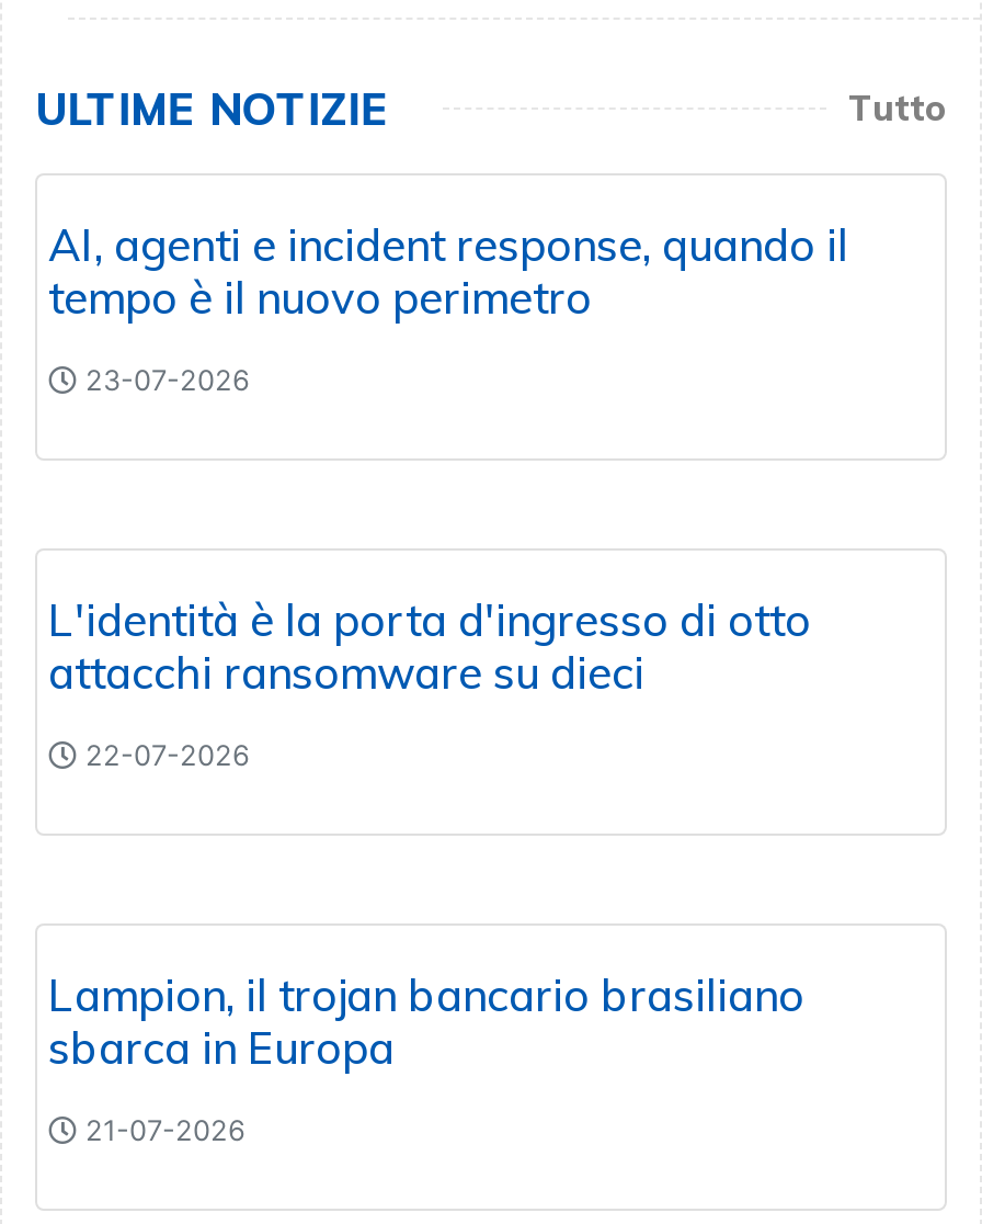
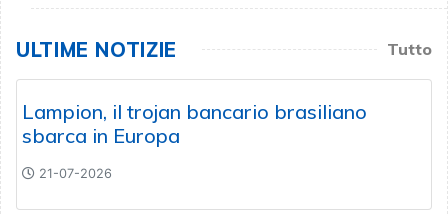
[48,218,848,398] AI, agenti e incident response, quando il | tempo è il nuovo perimetro | 23-07-2026 -> none
[48,593,811,773] L'identità è la porta d'ingresso di otto | attacchi ransomware su dieci | 22-07-2026 -> none

